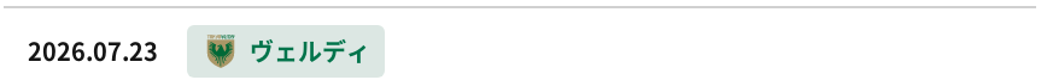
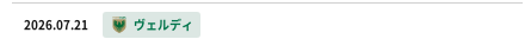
[28,32,158,68] 2026.07.23 -> [24,15,88,33] 2026.07.21

